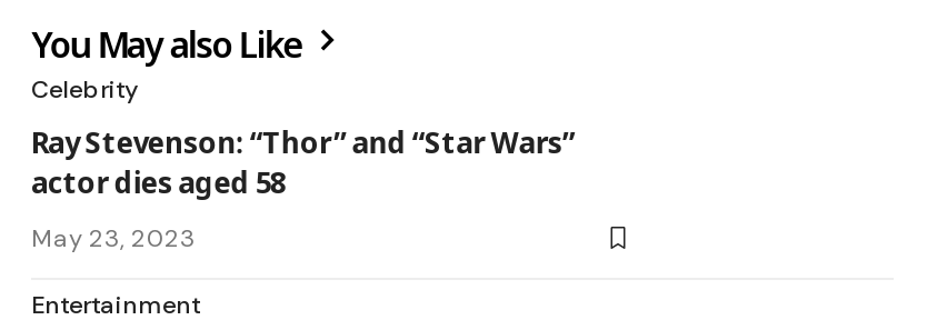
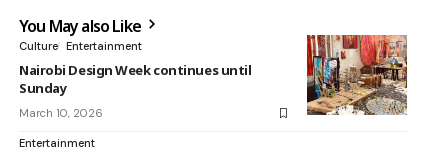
[31,74,575,202] Celebrity | Ray Stevenson: “Thor” and “Star Wars” | actor dies aged 58 -> [19,39,251,97] Culture Entertainment | Nairobi Design Week continues until | Sunday
none -> [306,34,408,116] [image]
[31,222,196,254] May 23, 2023 -> [19,106,103,120] March 10, 2026

